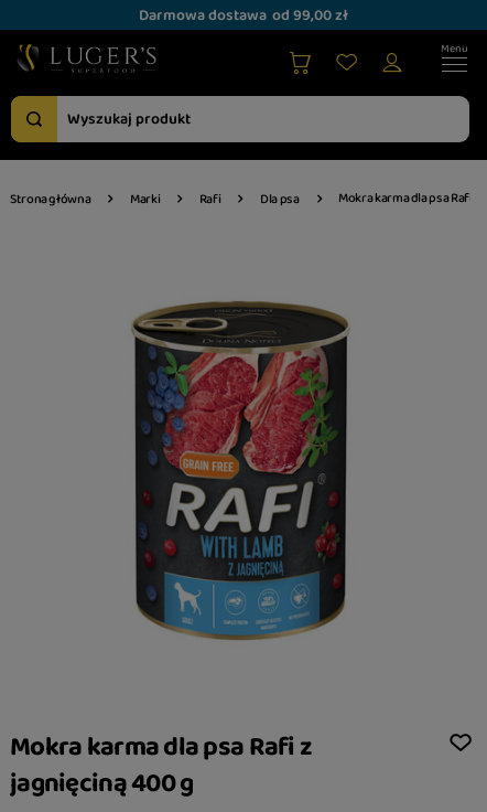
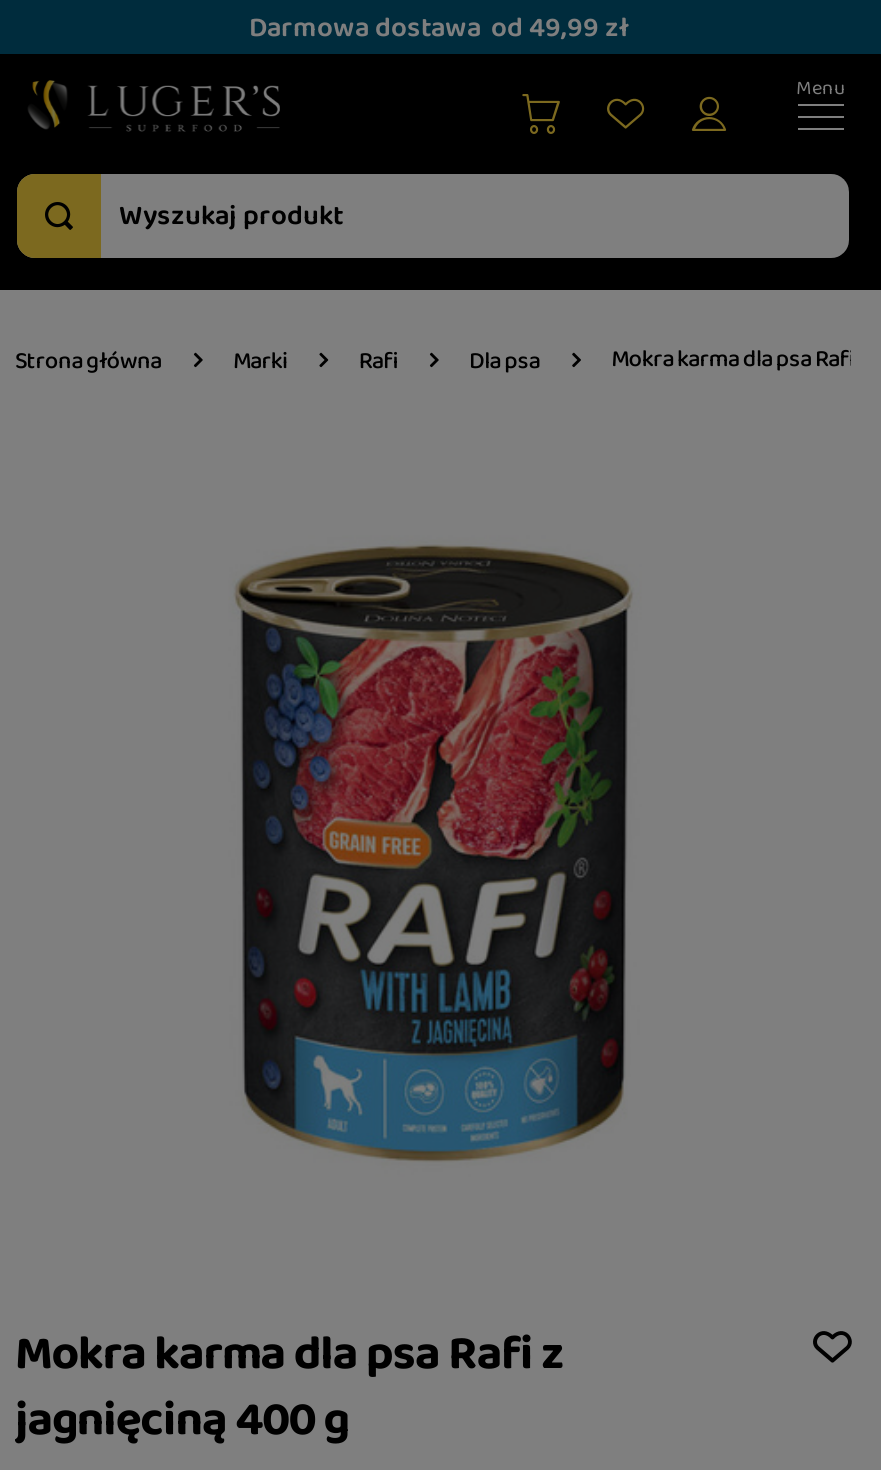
[139,3,348,27] Darmowa dostawa od 99,00 zł -> [249,5,629,49] Darmowa dostawa od 49,99 zł

